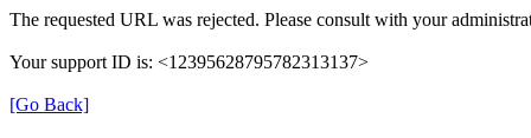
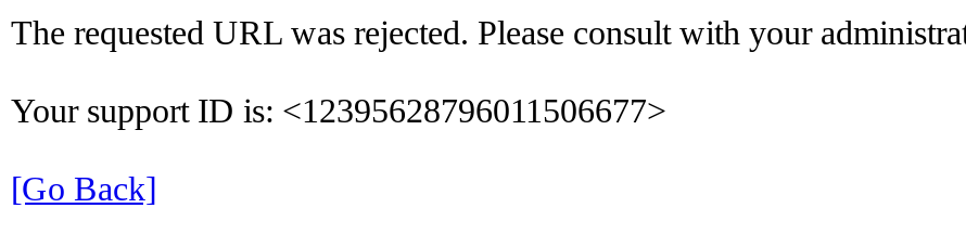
[9,52,369,72] Your support ID is: <12395628795782313137> -> [11,92,666,129] Your support ID is: <12395628796011506677>

